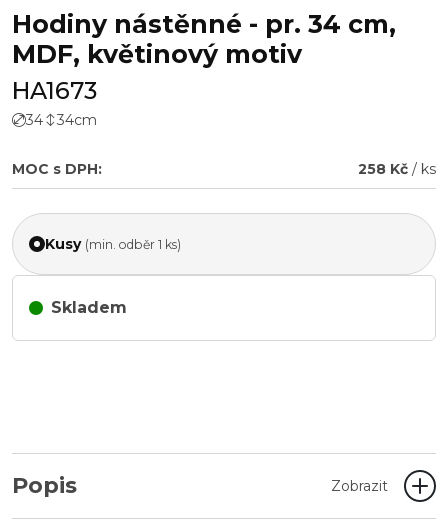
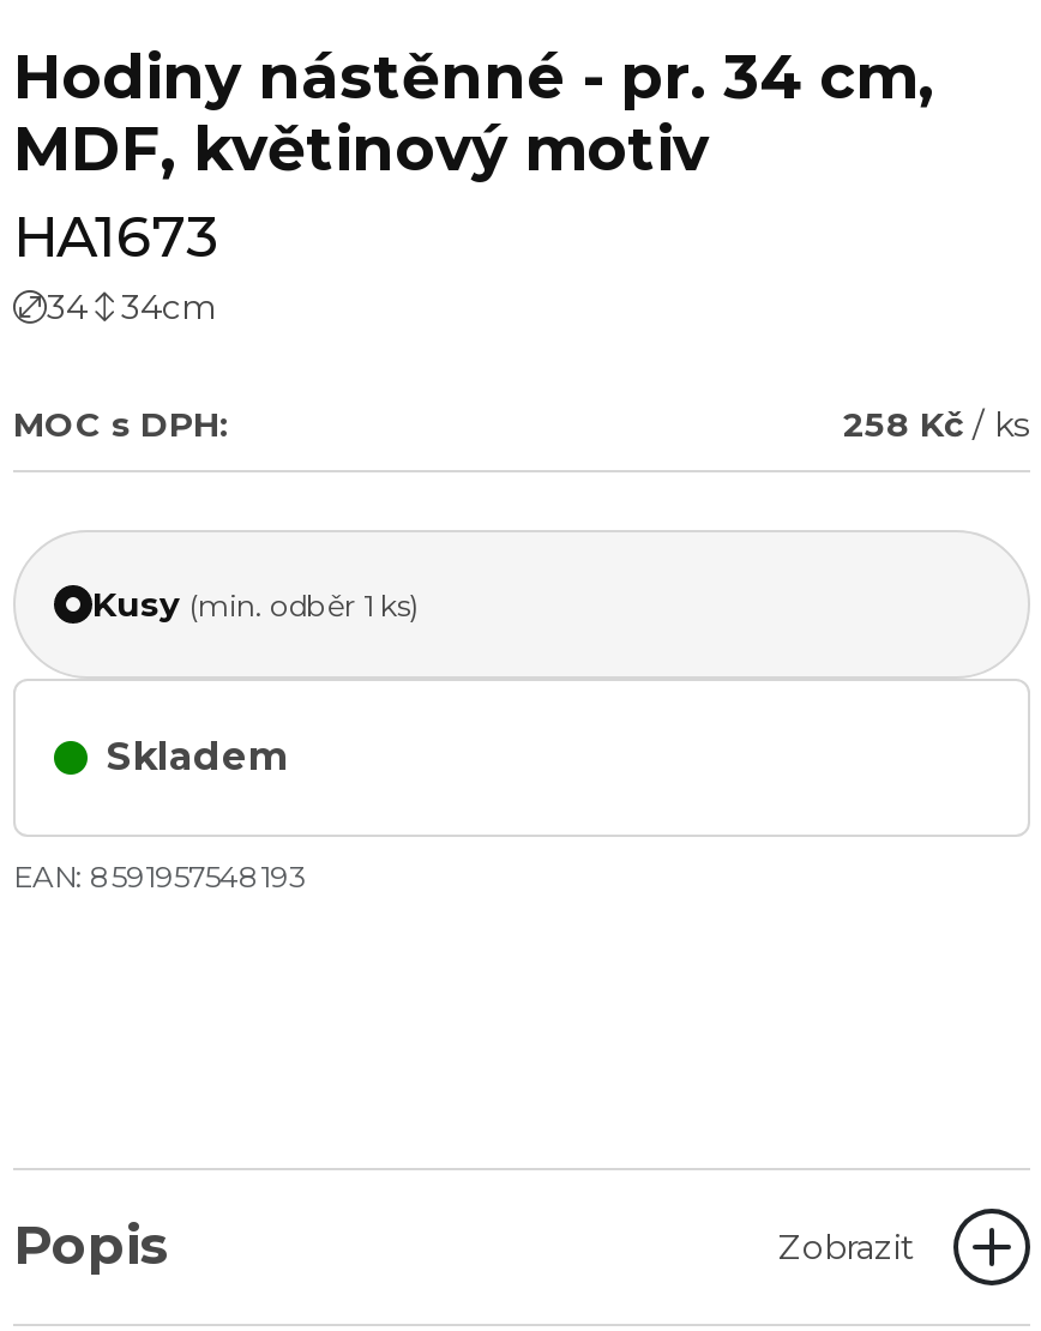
none -> [13,859,306,895] EAN: 8591957548193

